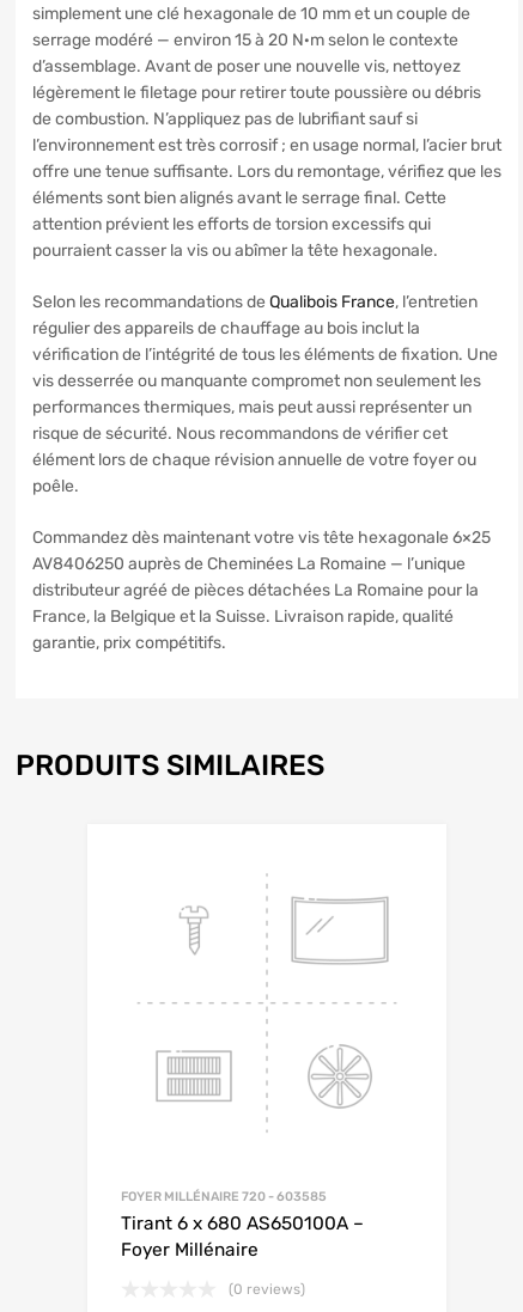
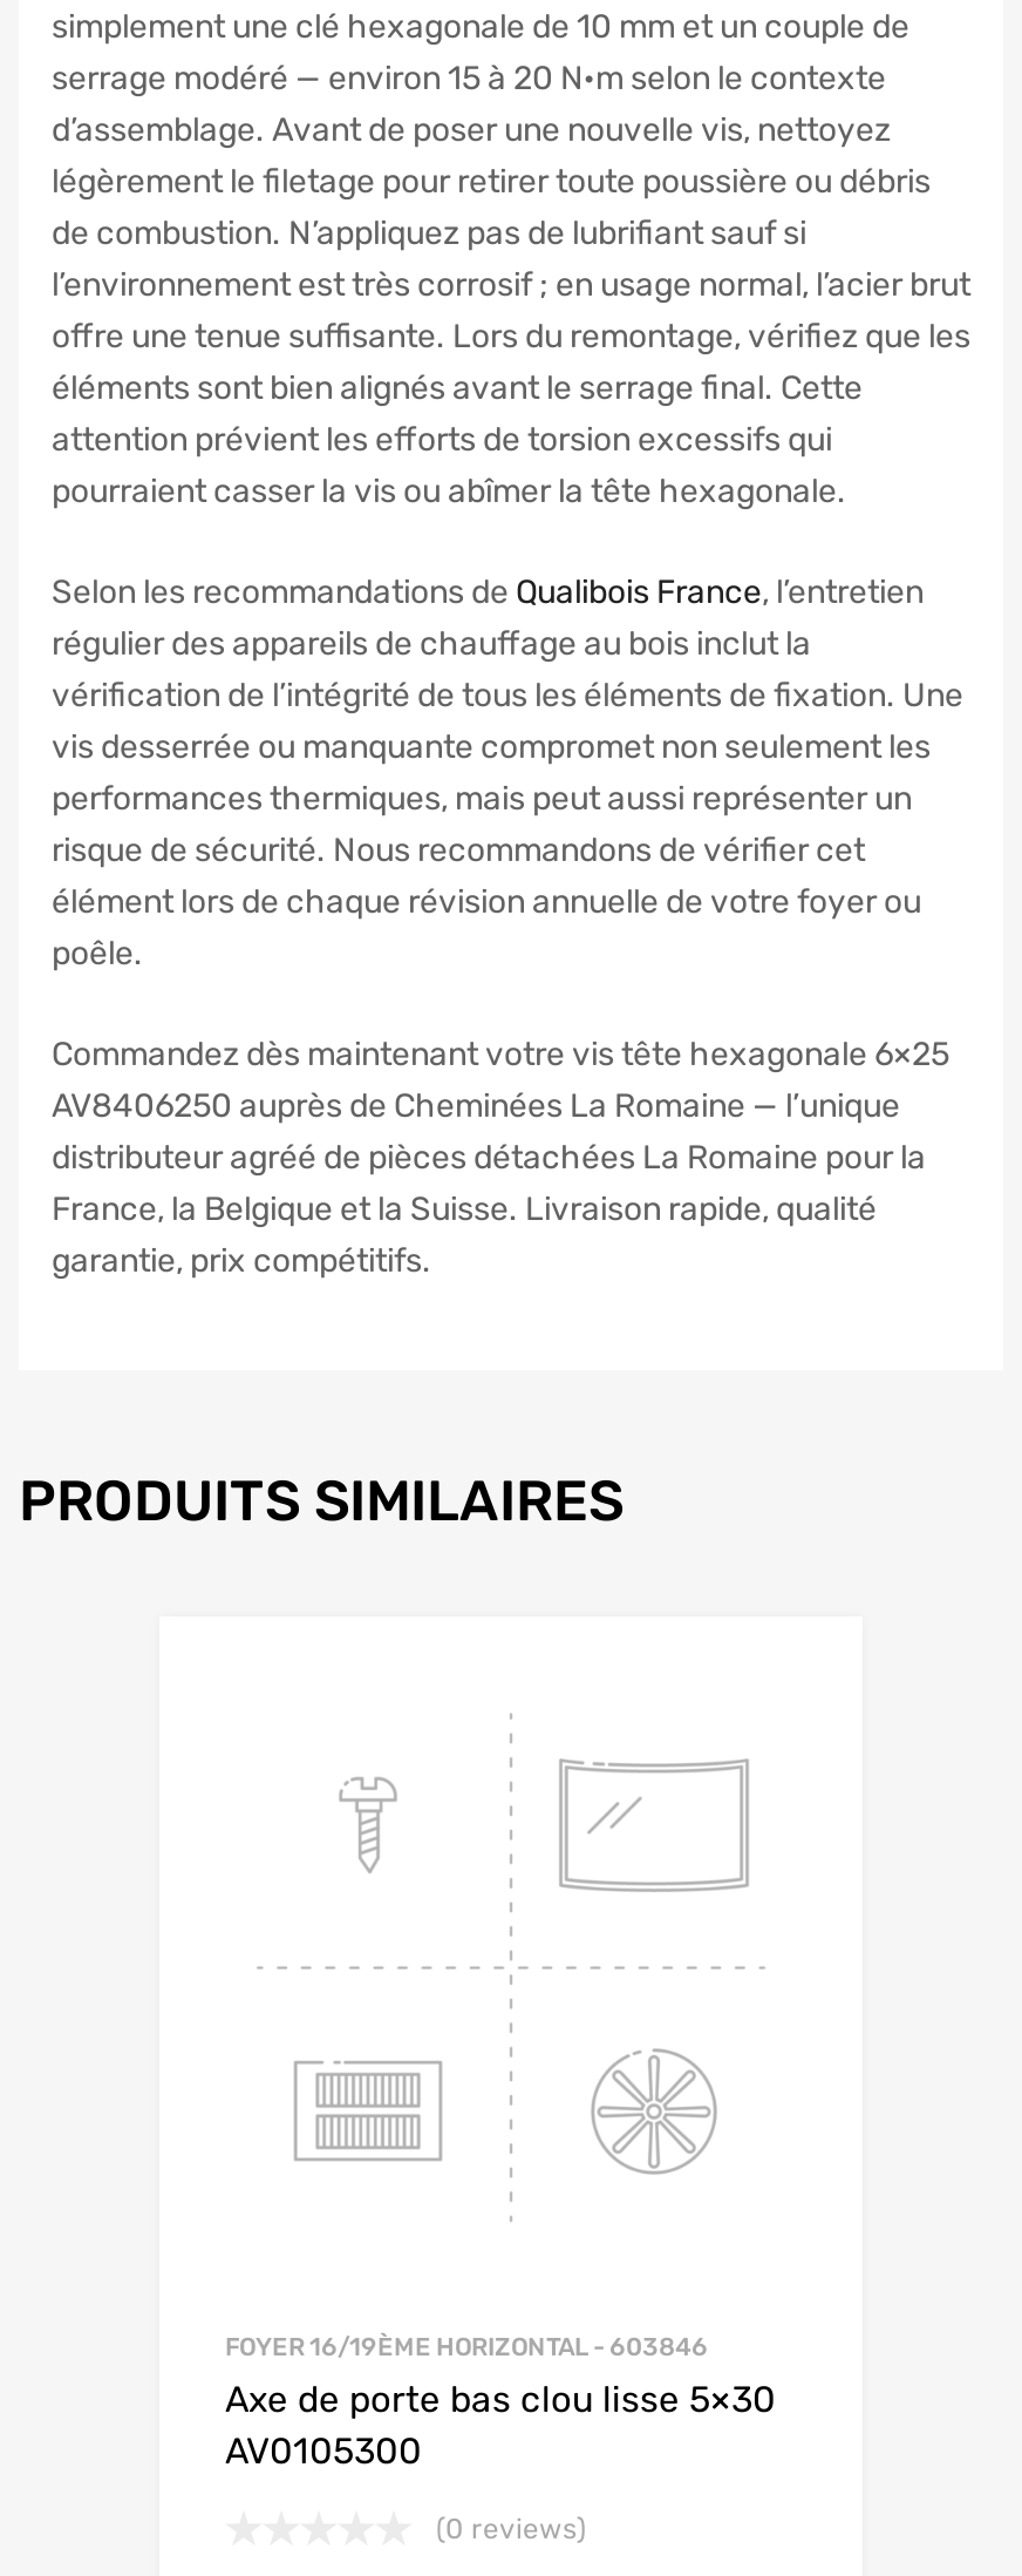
[121,1189,364,1260] FOYER MILLÉNAIRE 720 - 603585 | Tirant 6 x 680 AS650100A – | Foyer Millénaire -> [225,2332,776,2473] FOYER 16/19ÈME HORIZONTAL - 603846 | Axe de porte bas clou lisse 5×30 | AV0105300

